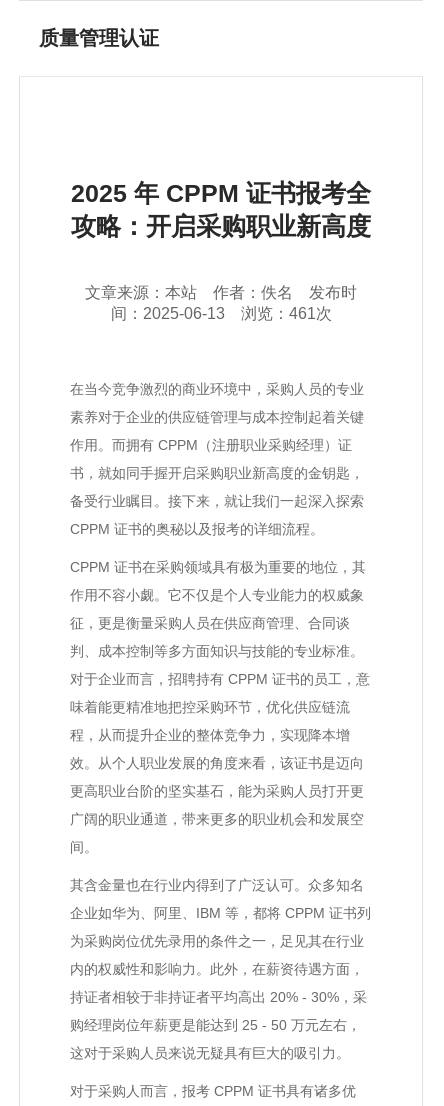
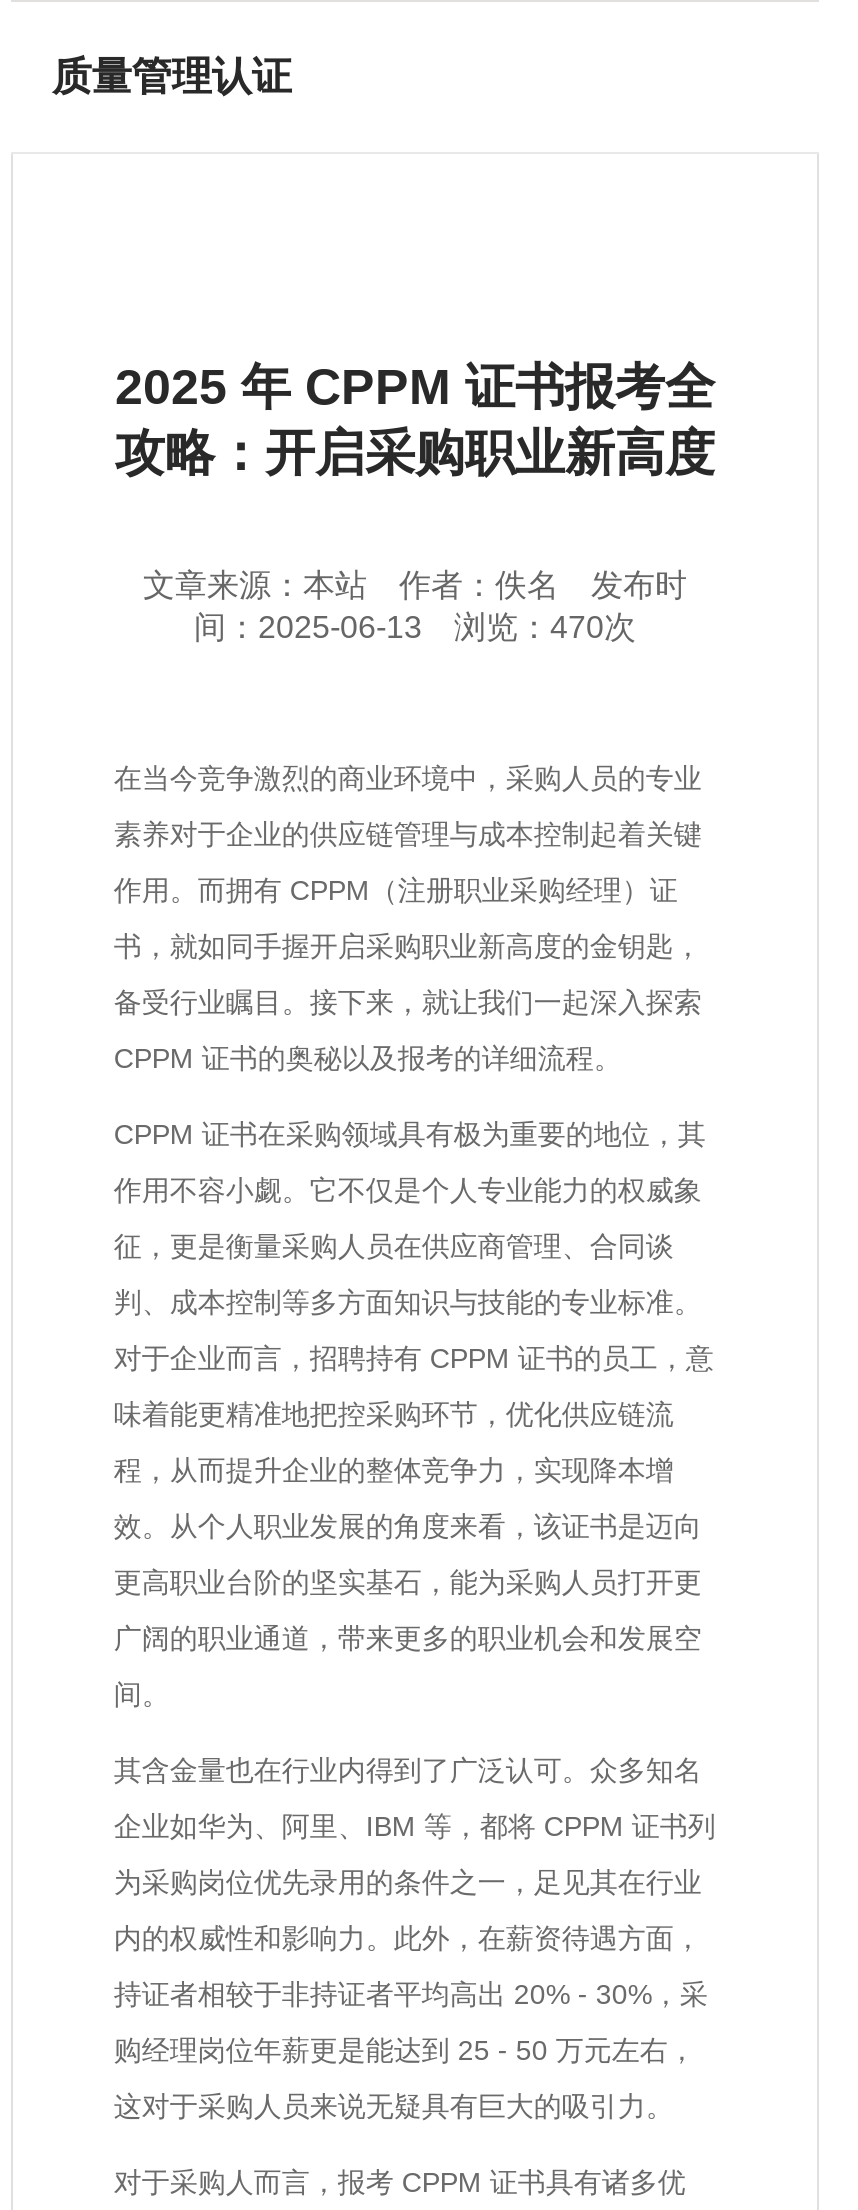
[110,305,331,322] 间：2025-06-13 浏览：461次 -> [194,610,636,644] 间：2025-06-13 浏览：470次

